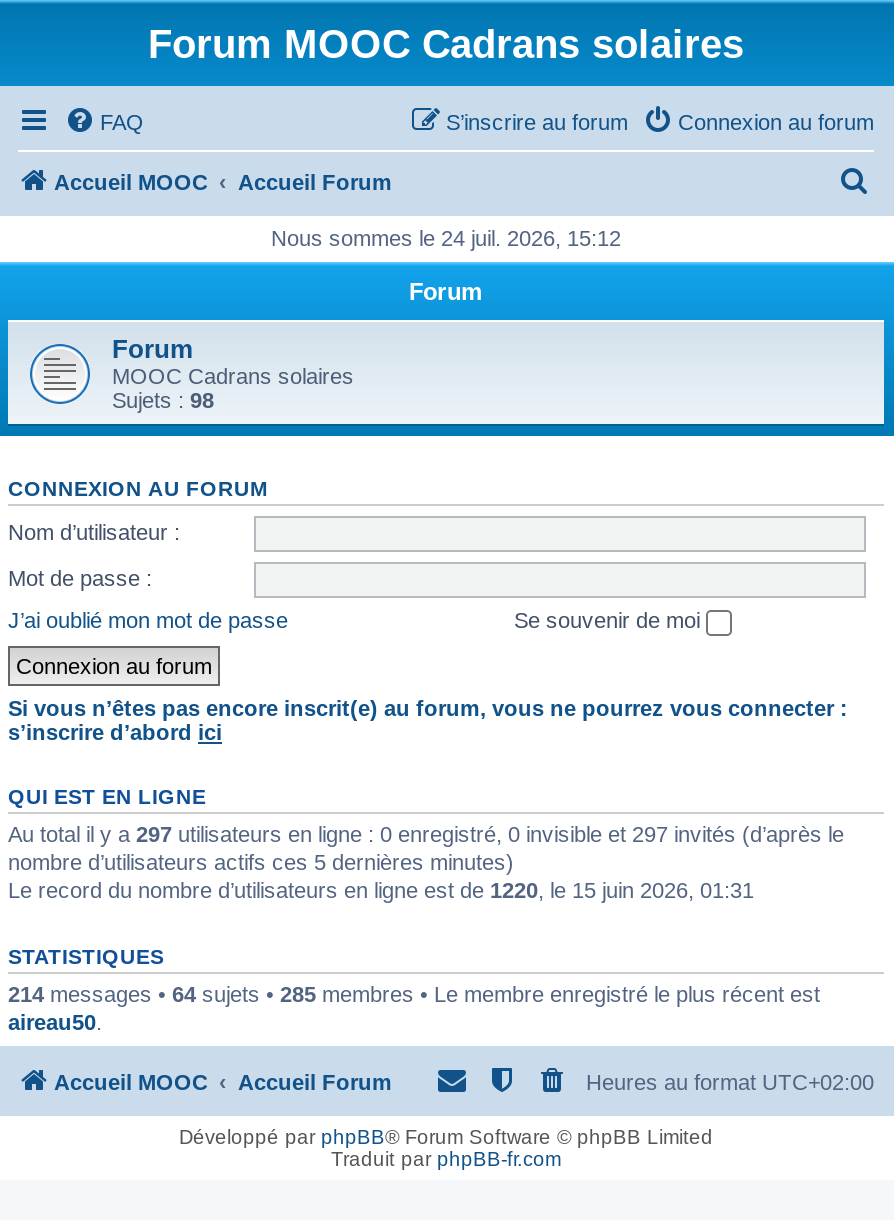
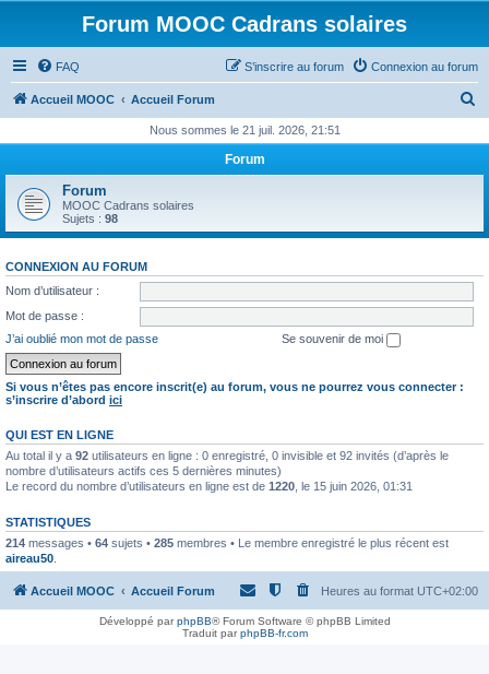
[271,226,621,250] Nous sommes le 24 juil. 2026, 15:12 -> [149,123,340,137] Nous sommes le 21 juil. 2026, 21:51
[8,821,844,845] Au total il y a 297 utilisateurs en ligne : 0 enregistré, 0 invisible et 297 invités (d’après le -> [5,449,449,462] Au total il y a 92 utilisateurs en ligne : 0 enregistré, 0 invisible et 92 invités (d’après le

